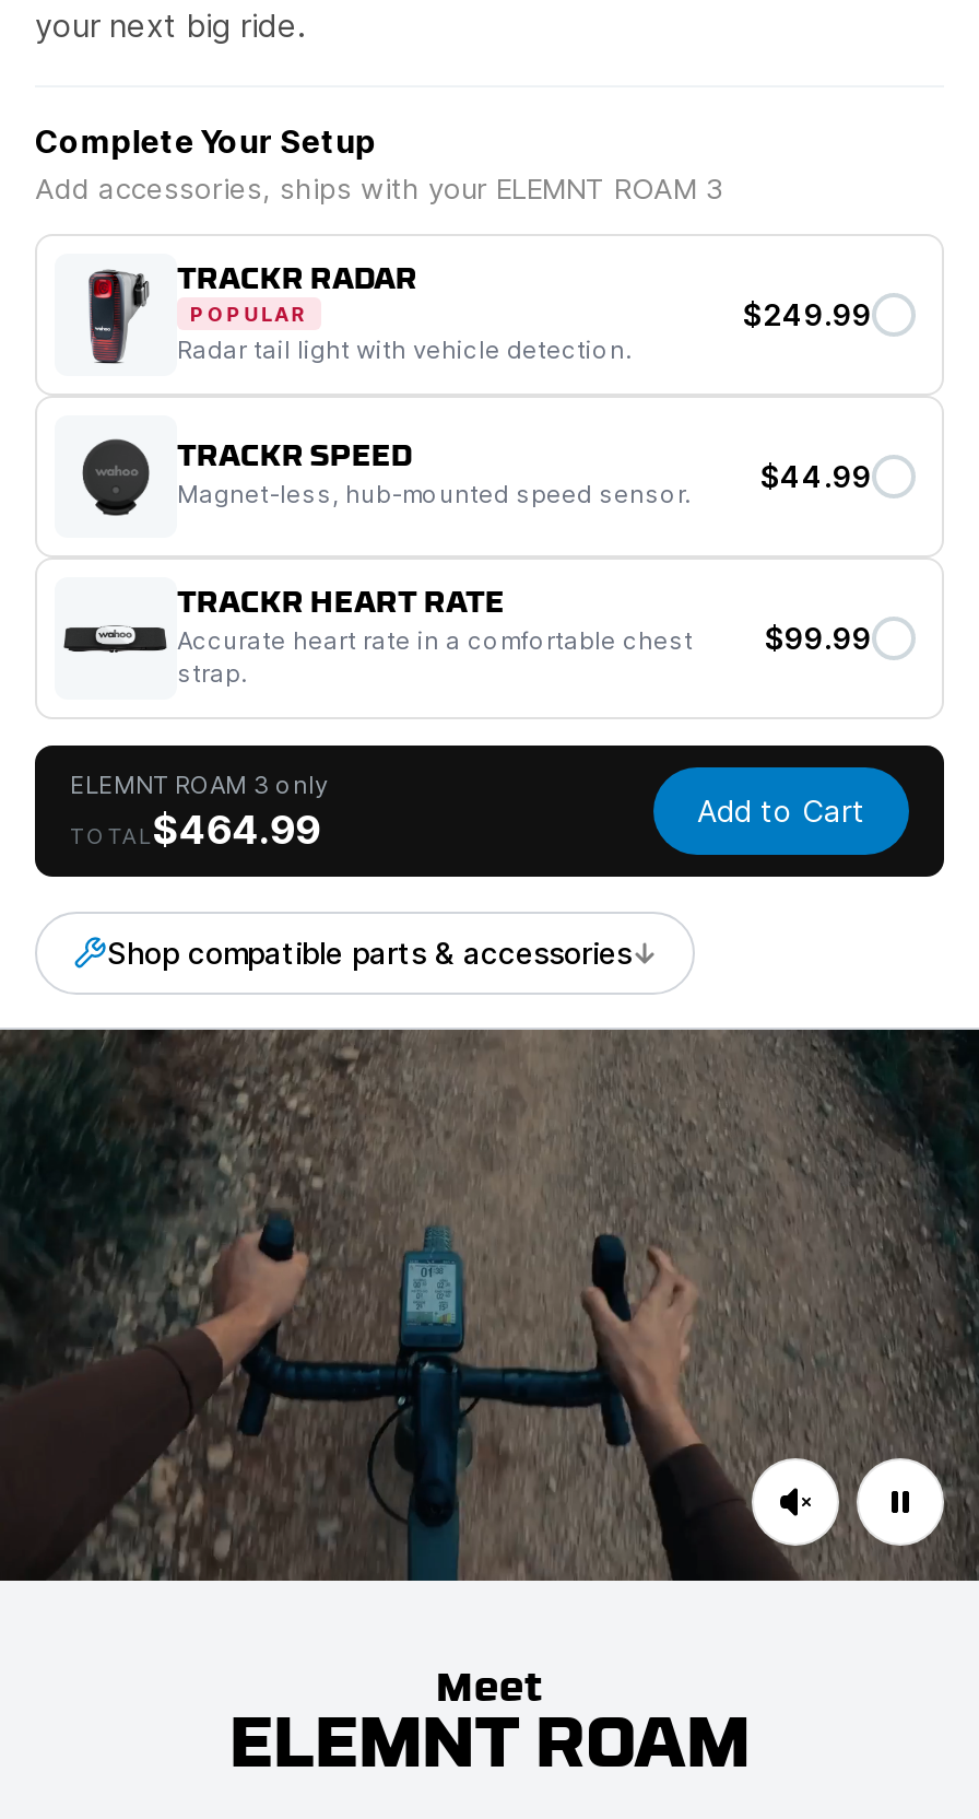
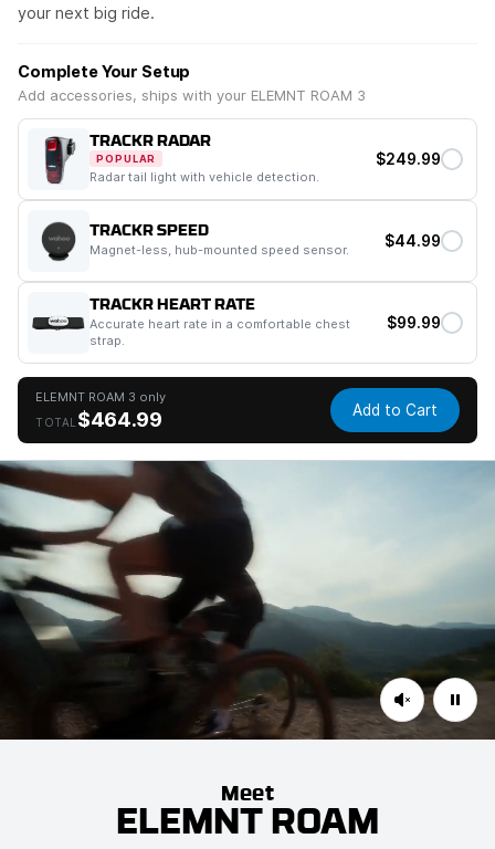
[107,935,632,970] Shop compatible parts & accessories -> none
[7,1028,972,1581] [image] -> [3,460,492,740] [image]

